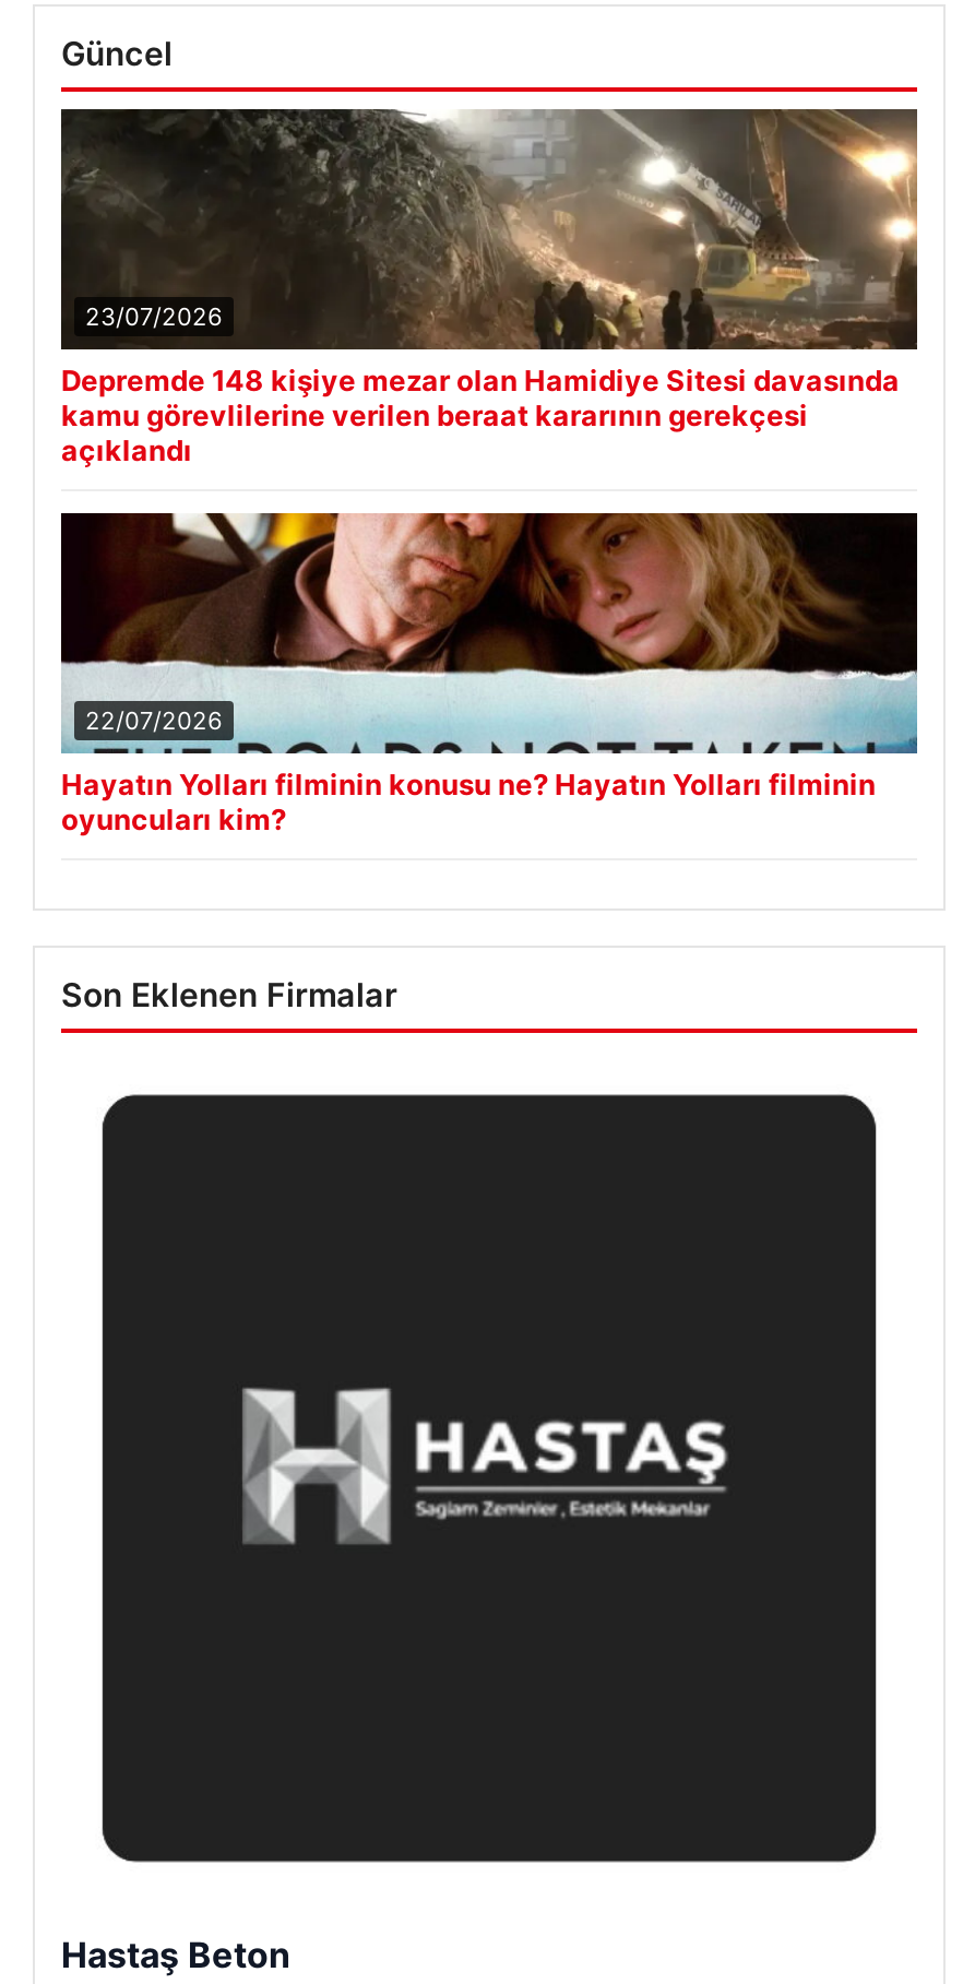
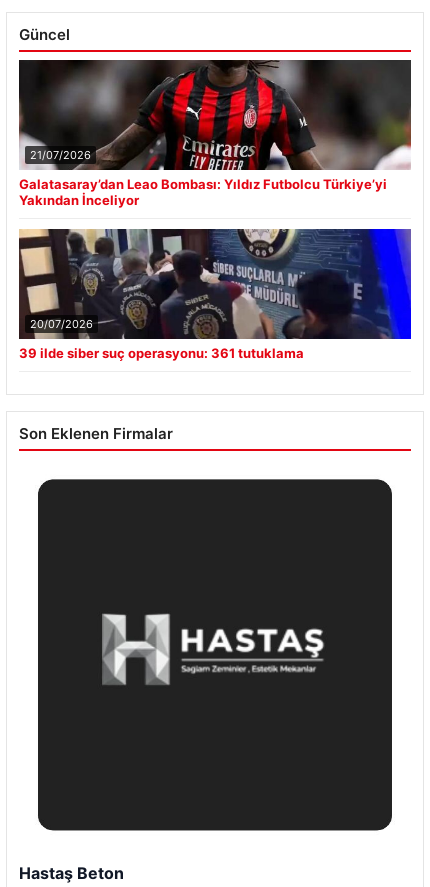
[63,108,919,346] [image] | 23/07/2026 -> [30,59,412,162] [image] | 21/07/2026
[61,362,900,467] Depremde 148 kişiye mezar olan Hamidiye Sitesi davasında | kamu görevlilerine verilen beraat kararının gerekçesi | açıklandı -> [19,176,387,208] Galatasaray’dan Leao Bombası: Yıldız Futbolcu Türkiye’yi | Yakından İnceliyor
[61,510,919,757] [image] | 22/07/2026 -> [18,228,412,340] [image] | 20/07/2026
[61,766,876,836] Hayatın Yolları filminin konusu ne? Hayatın Yolları filminin | oyuncuları kim? -> [19,345,304,361] 39 ilde siber suç operasyonu: 361 tutuklama

